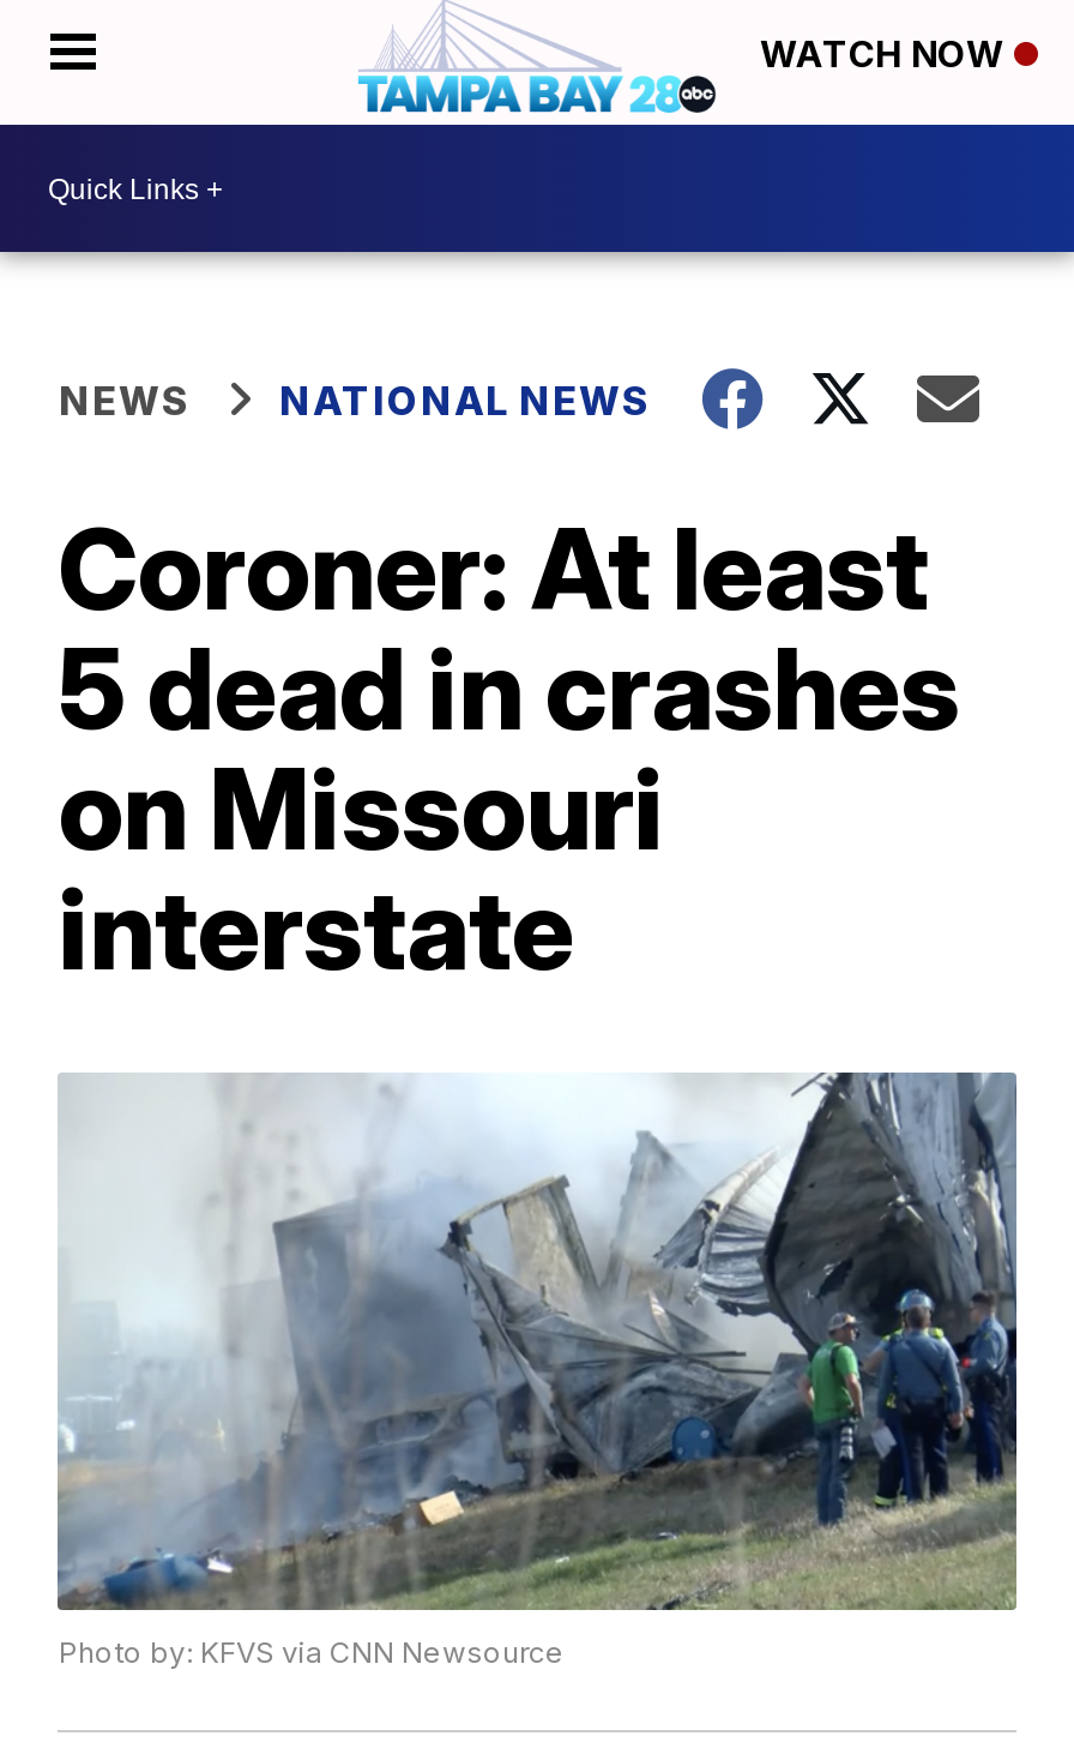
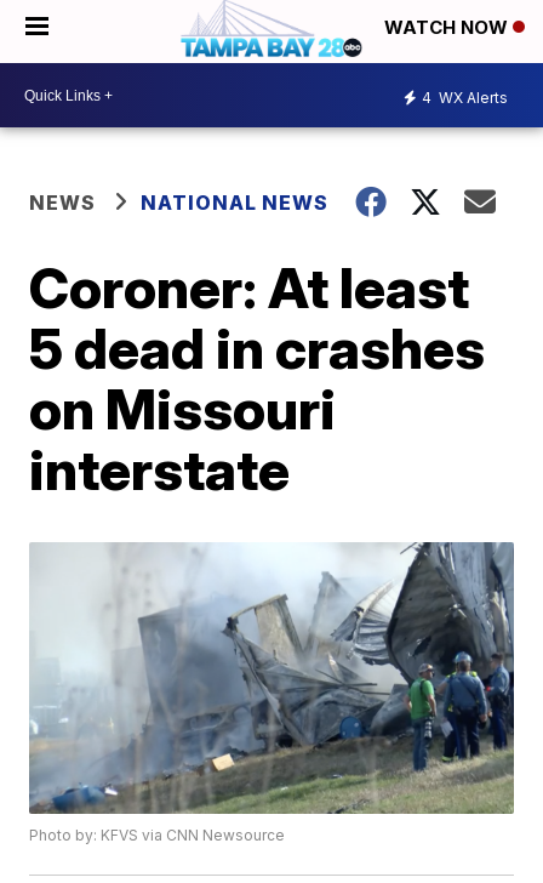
none -> [422,88,508,106] 4 WX Alerts

